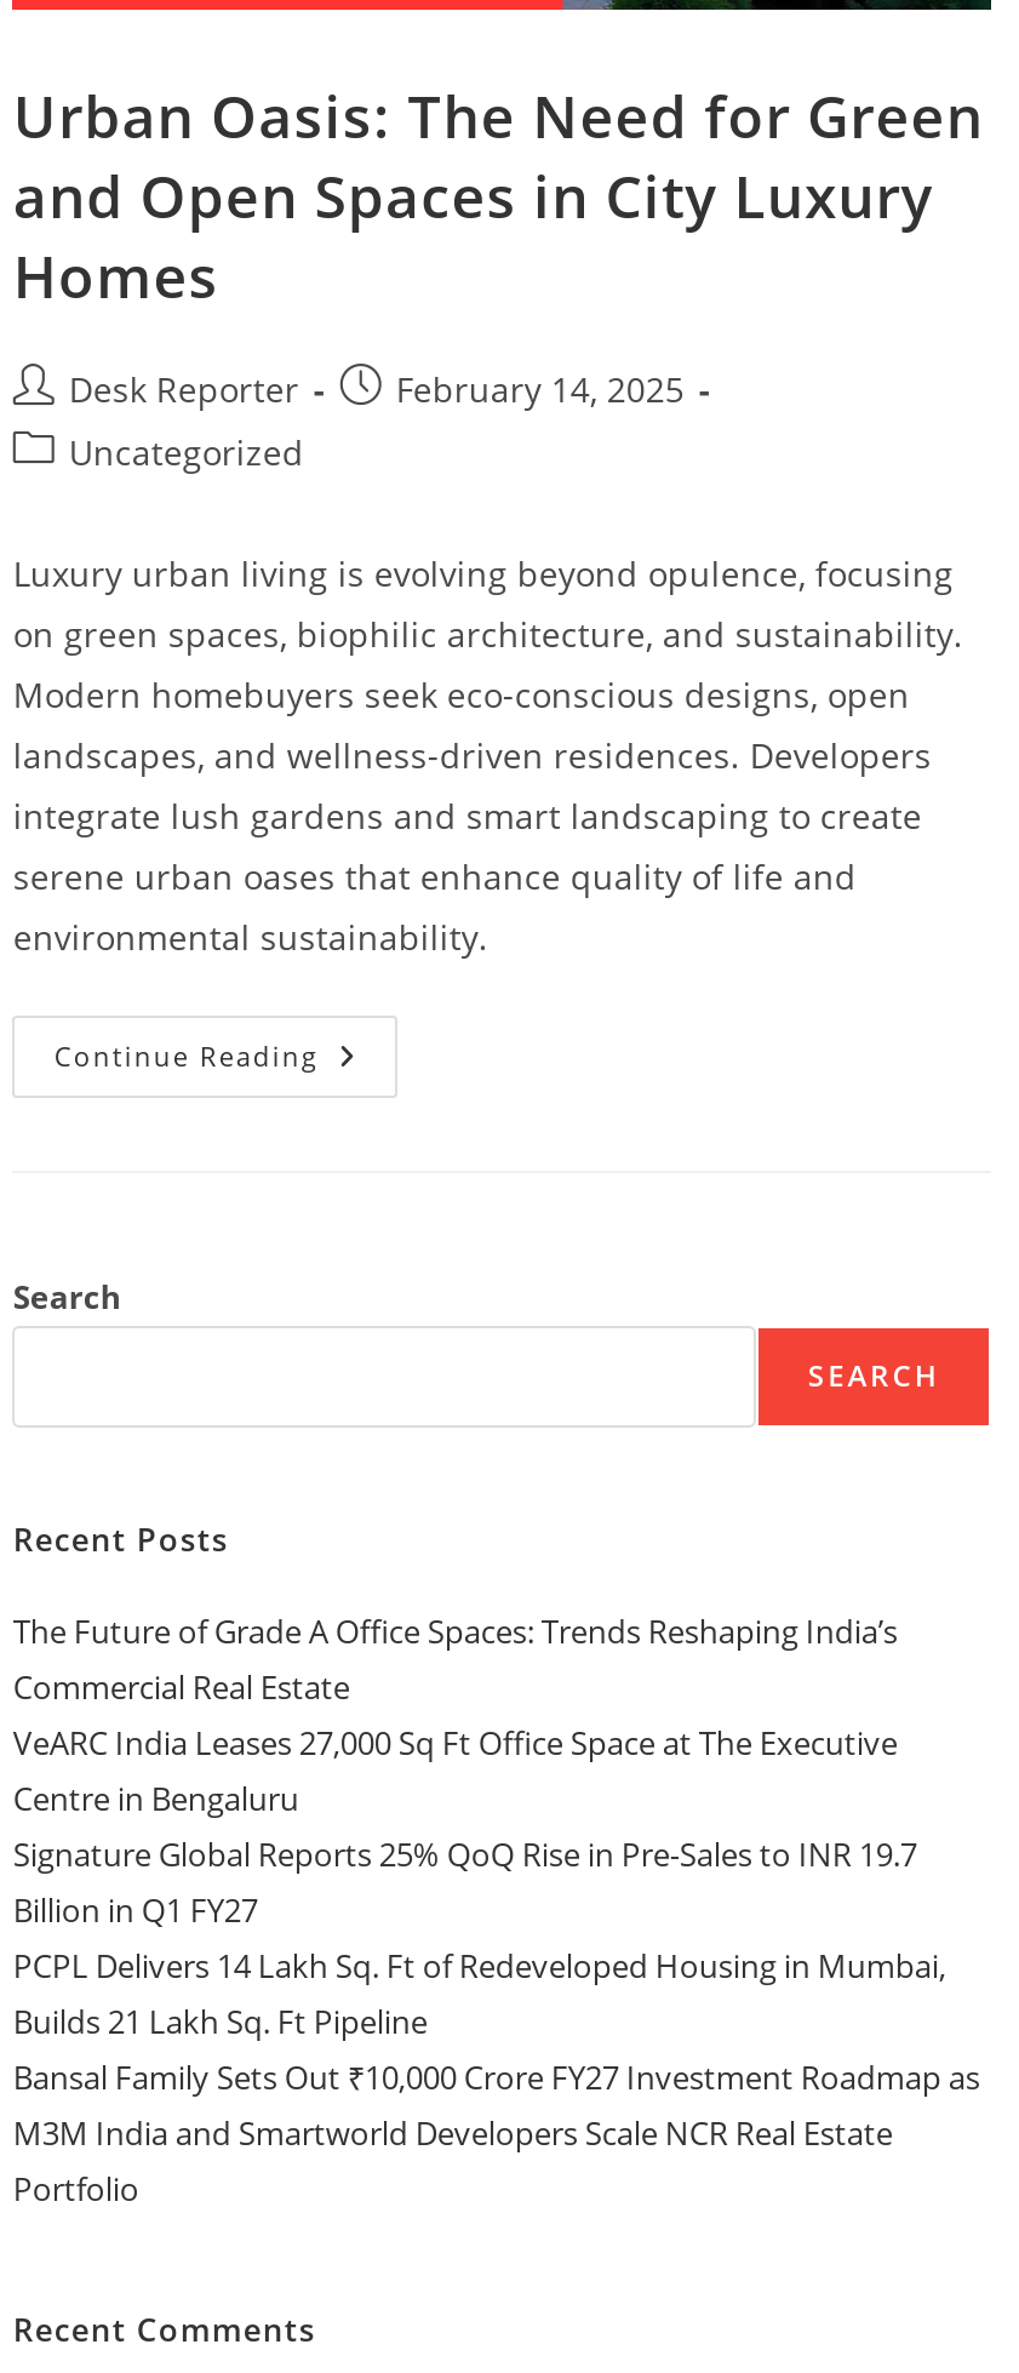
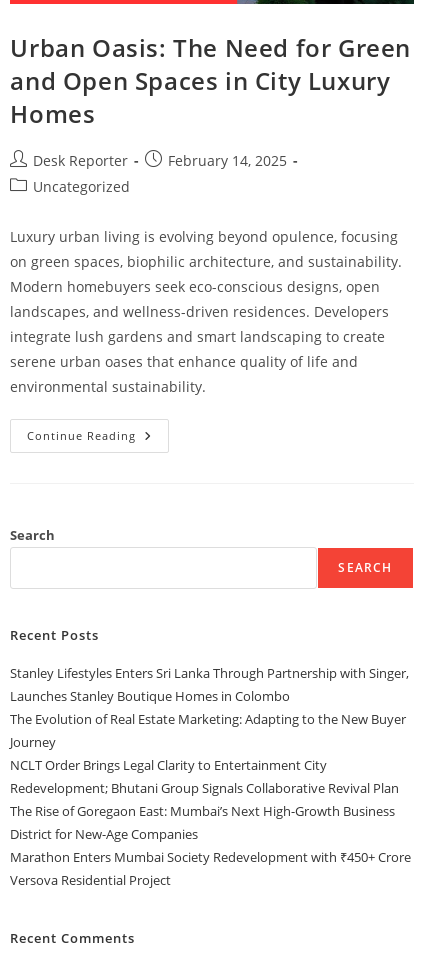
[13,1610,980,2211] The Future of Grade A Office Spaces: Trends Reshaping India’s | Commercial Real Estate | VeARC India Leases 27,000 Sq Ft Office Space at The Executive | Centre in Bengaluru | Signature Global Reports 25% QoQ Rise in Pre-Sales to INR 19.7 | Billion in Q1 FY27 | PCPL Delivers 14 Lakh Sq. Ft of Redeveloped Housing in Mumbai, | Builds 21 Lakh Sq. Ft Pipeline | Bansal Family Sets Out ₹10,000 Crore FY27 Investment Roadmap as | M3M India and Smartworld Developers Scale NCR Real Estate | Portfolio -> [10,664,411,889] Stanley Lifestyles Enters Sri Lanka Through Partnership with Singer, | Launches Stanley Boutique Homes in Colombo | The Evolution of Real Estate Marketing: Adapting to the New Buyer | Journey | NCLT Order Brings Legal Clarity to Entertainment City | Redevelopment; Bhutani Group Signals Collaborative Revival Plan | The Rise of Goregaon East: Mumbai’s Next High-Growth Business | District for New-Age Companies | Marathon Enters Mumbai Society Redevelopment with ₹450+ Crore | Versova Residential Project

